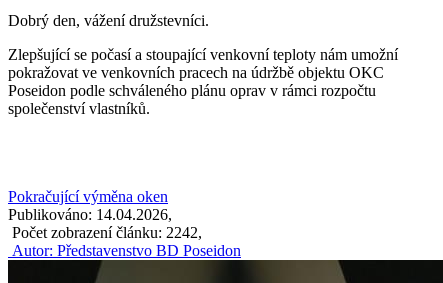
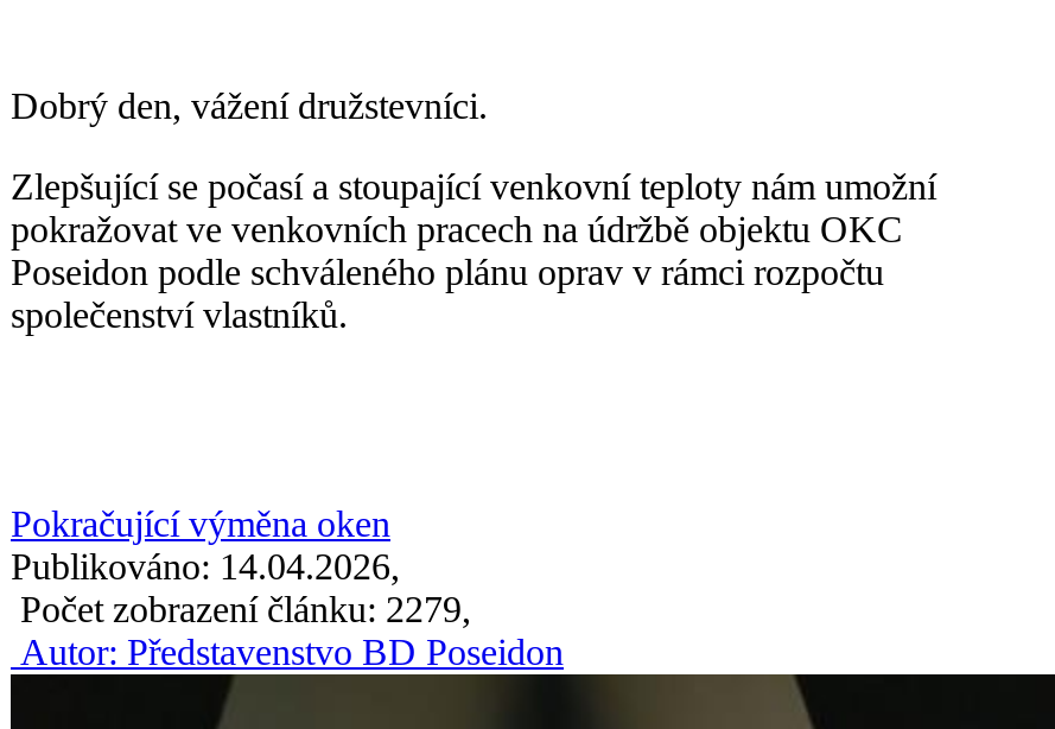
[8,224,202,241] Počet zobrazení článku: 2242, -> [11,589,471,629] Počet zobrazení článku: 2279,

